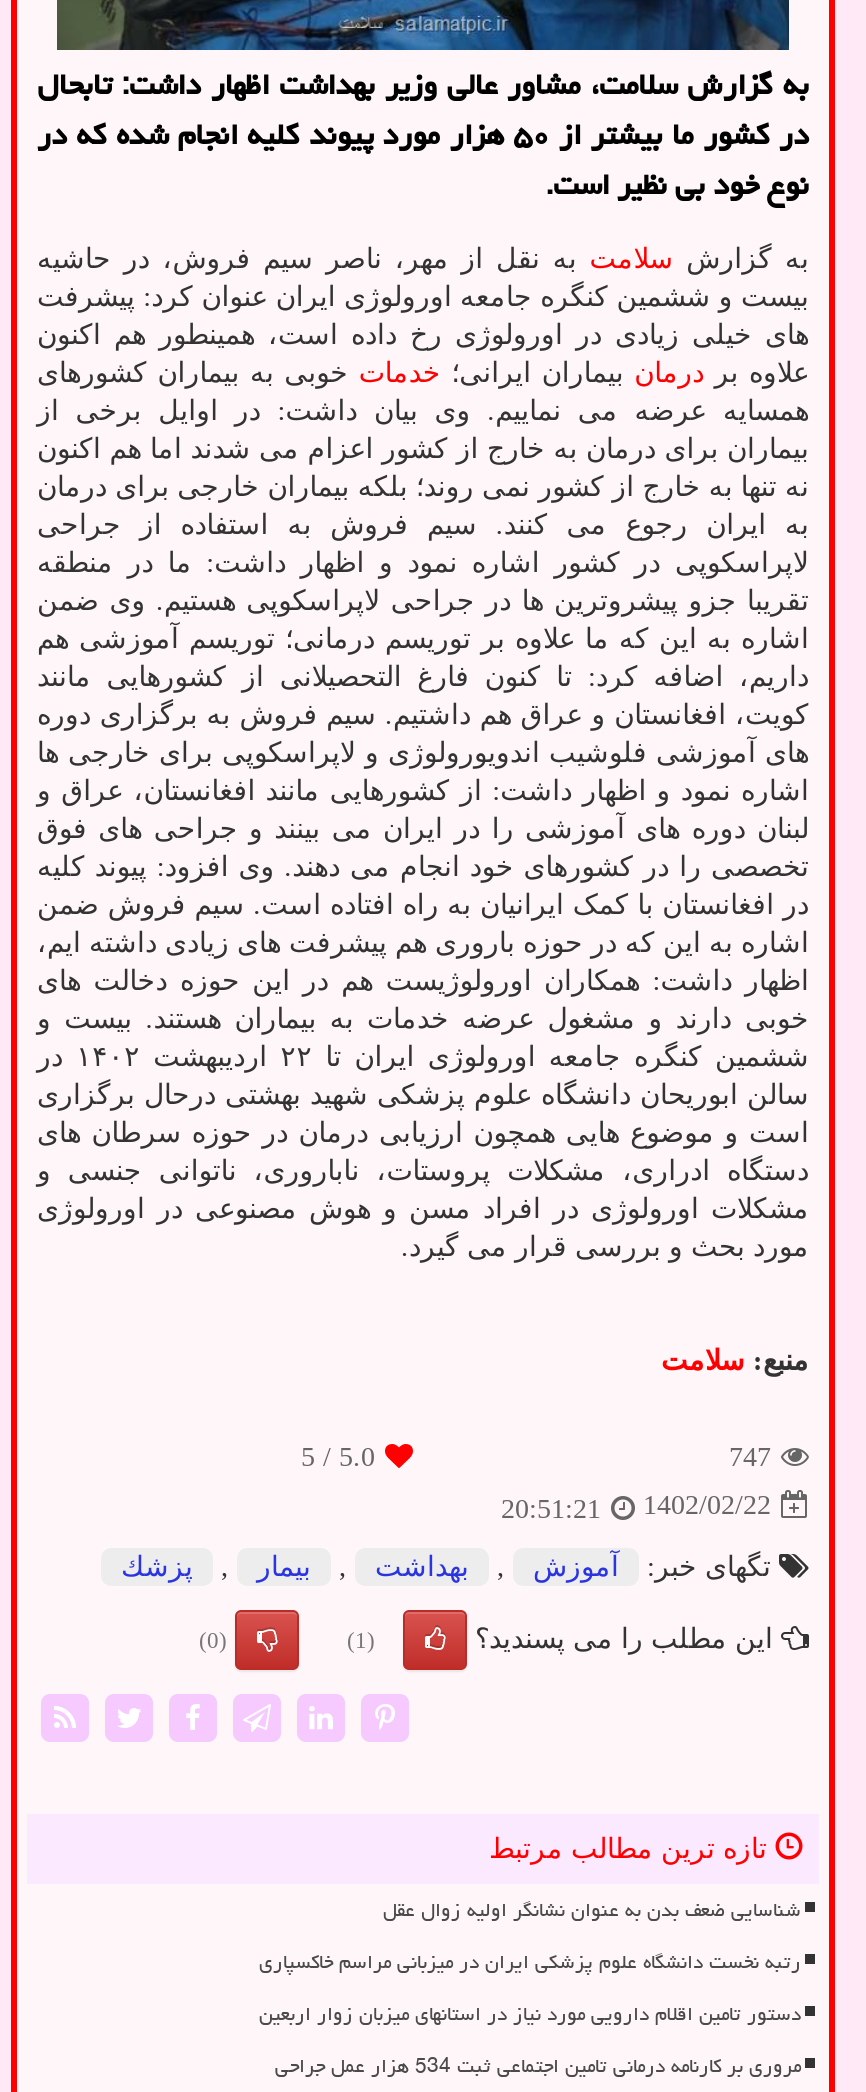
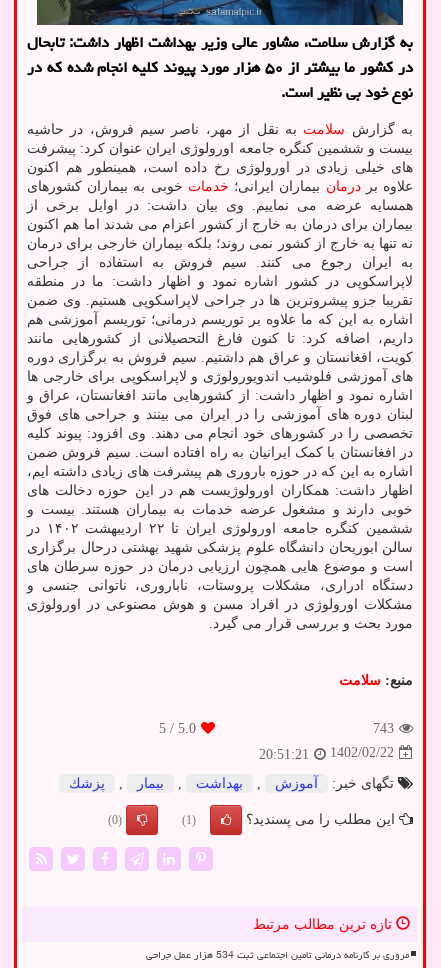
[729,1443,771,1473] 747 -> [373,721,394,736] 743
[259,1889,801,2033] شناسایی ضعف بدن به عنوان نشانگر اولیه زوال عقل | رتبه نخست دانشگاه علوم پزشکی ایران در میزبانی مراسم خاکسپاری | دستور تامین اقلام دارویی مورد نیاز در استانهای میزبان زوار اربعین -> none

